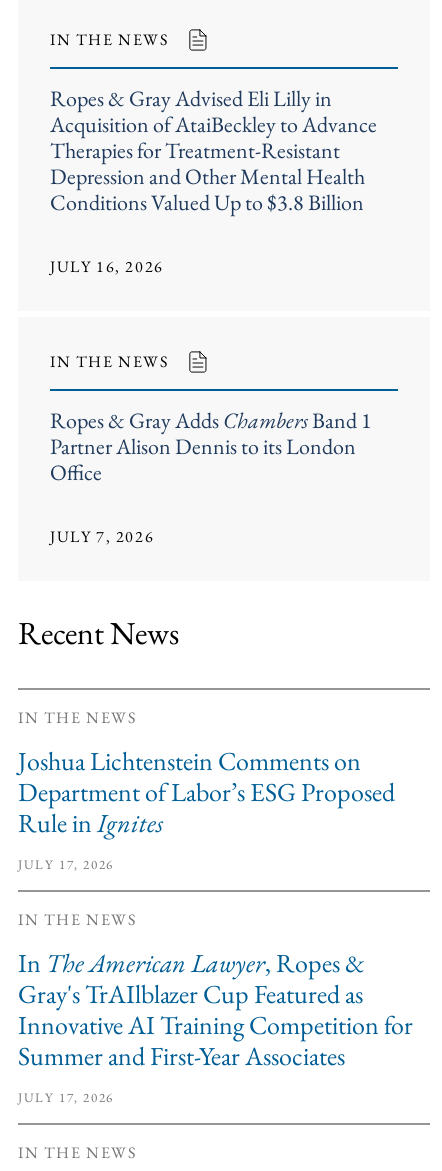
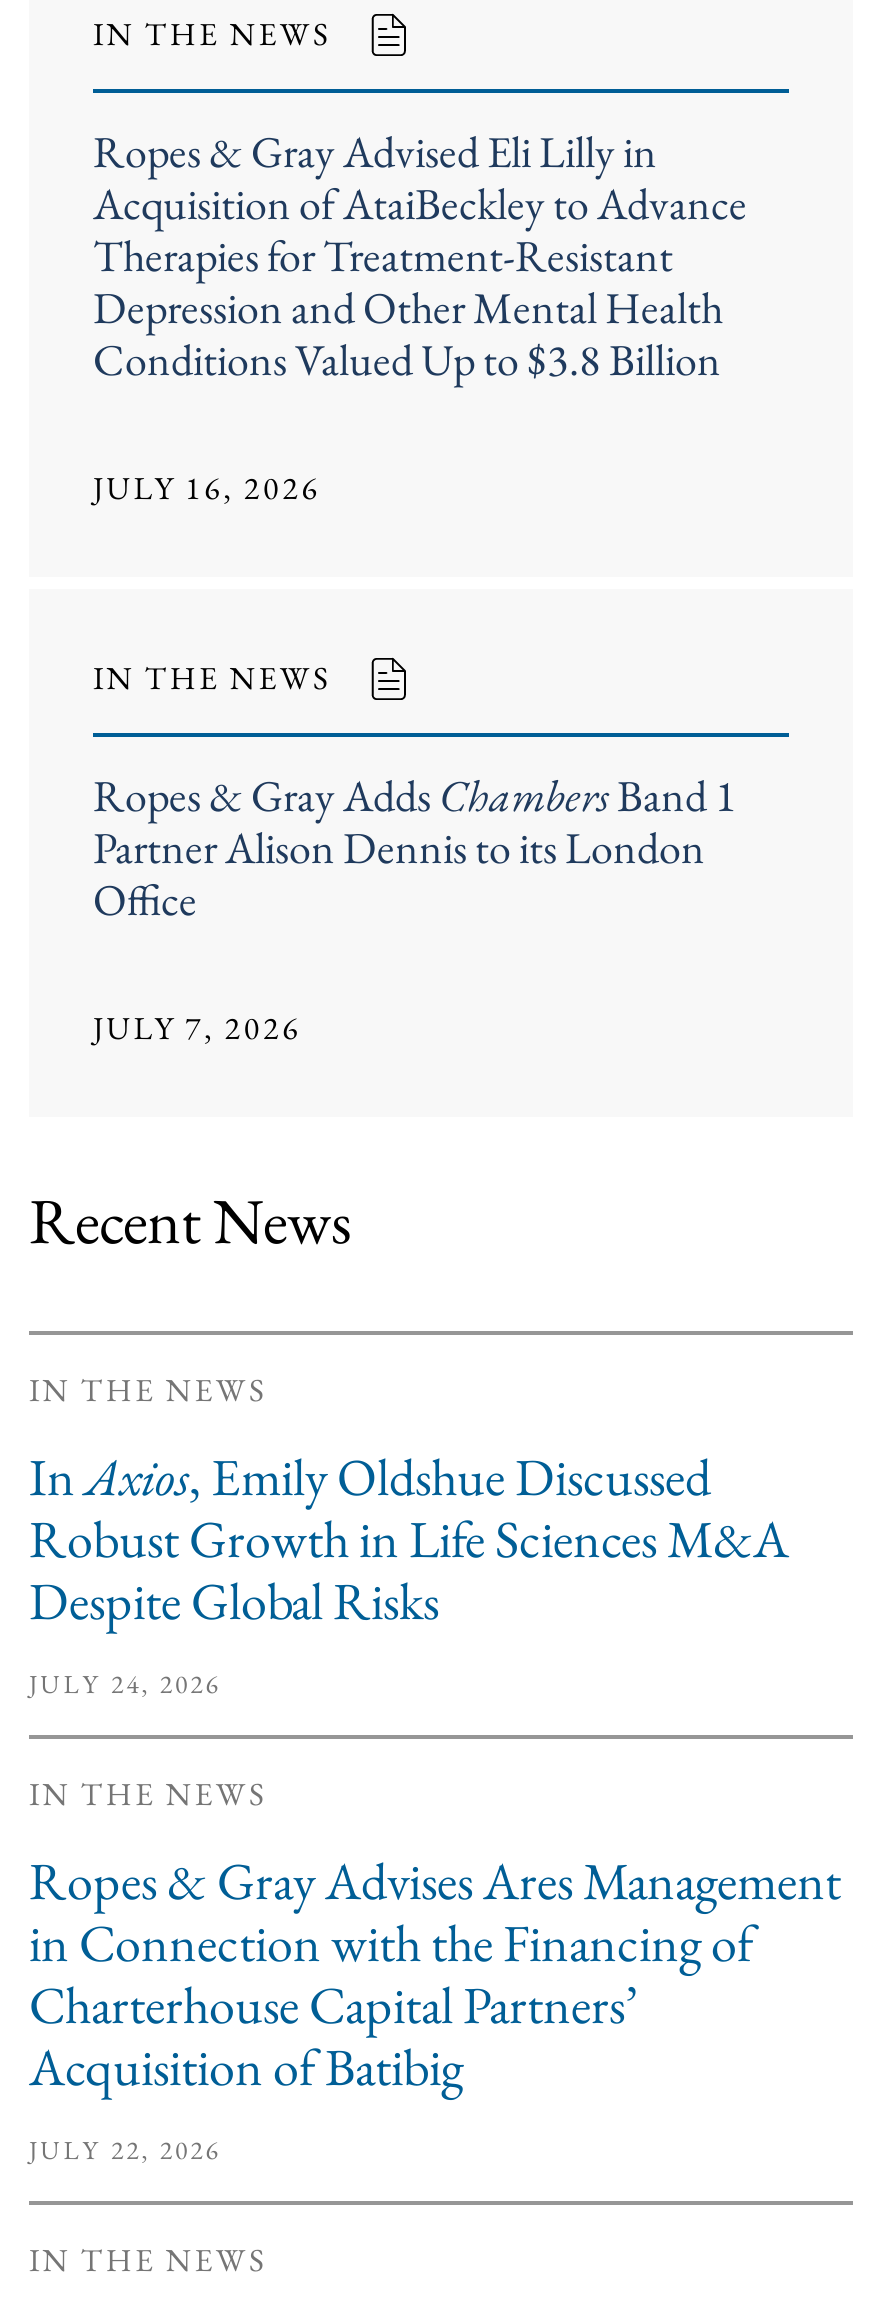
[18,744,395,840] Joshua Lichtenstein Comments on | Department of Labor’s ESG Proposed | Rule in Ignites -> [29,1443,789,1635] InAxios, Emily Oldshue Discussed | Robust Growth in Life Sciences M&A | Despite Global Risks
[18,856,114,873] JULY 17, 2026 -> [29,1667,221,1701] JULY 24, 2026
[18,946,413,1073] In The American Lawyer, Ropes & | Gray's TrAIlblazer Cup Featured as | Innovative AI Training Competition for | Summer and First-Year Associates -> [29,1847,841,2101] Ropes & Gray Advises Ares Management | in Connection with the Financing of | Charterhouse Capital Partners’ | Acquisition of Batibig
[18,1089,114,1106] JULY 17, 2026 -> [29,2133,221,2167] JULY 22, 2026

